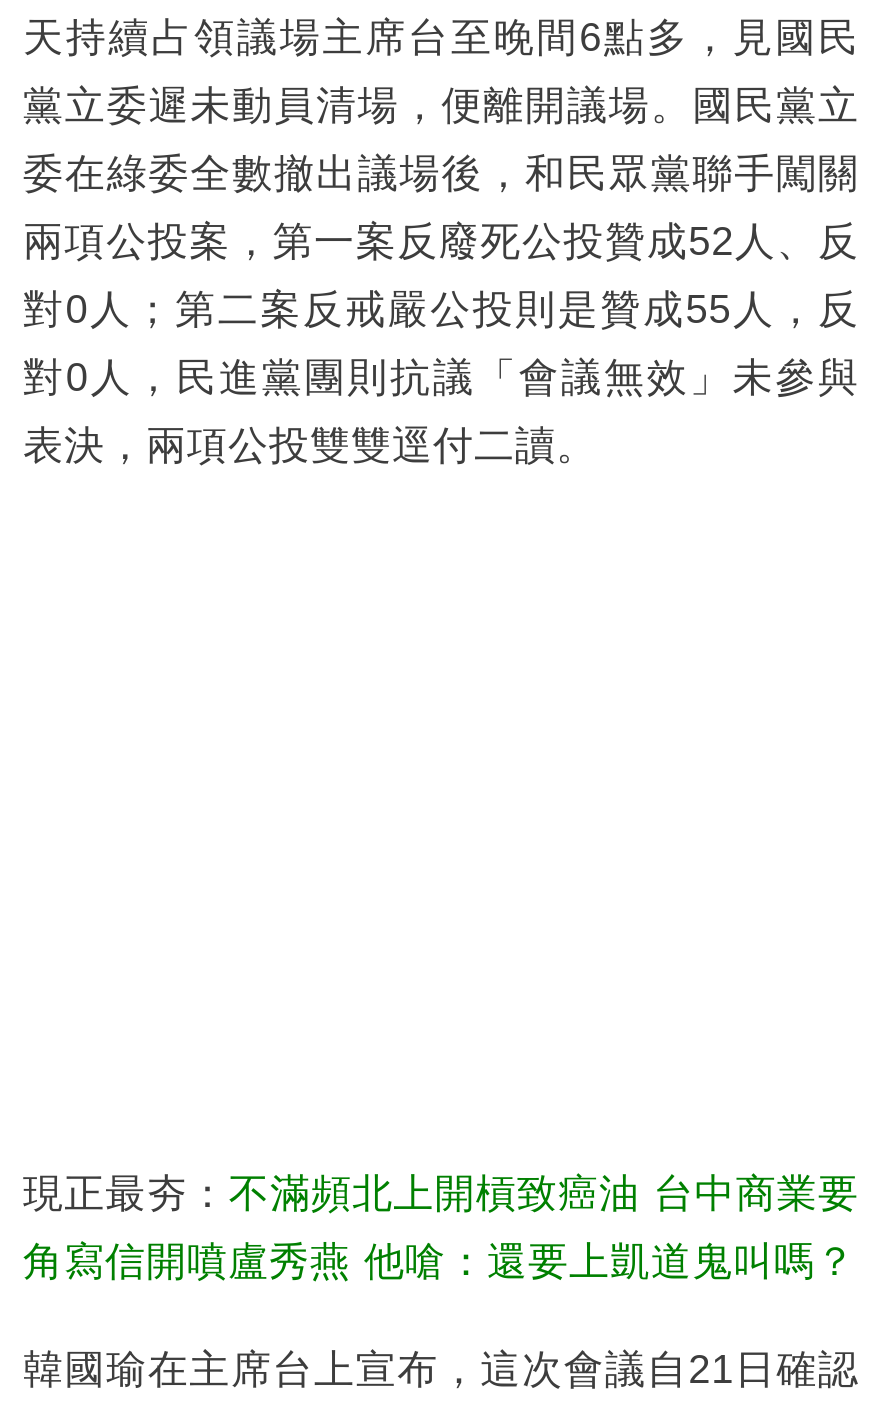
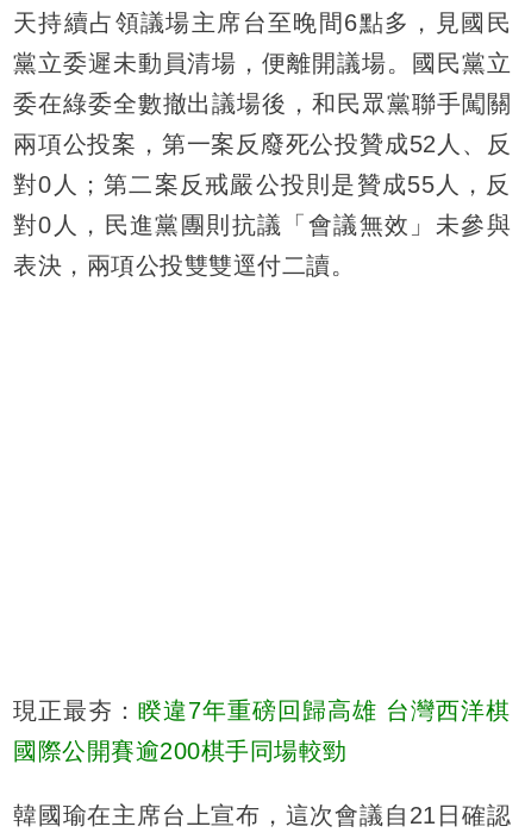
[23,1170,859,1214] 現正最夯：不滿頻北上開槓致癌油 台中商業要 -> [13,697,511,723] 現正最夯：睽違7年重磅回歸高雄 台灣西洋棋
[23,1238,856,1282] 角寫信開噴盧秀燕 他嗆：還要上凱道鬼叫嗎？ -> [13,737,347,764] 國際公開賽逾200棋手同場較勁

